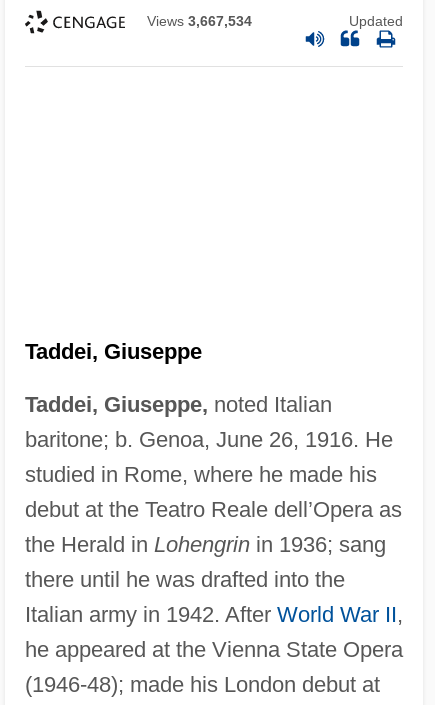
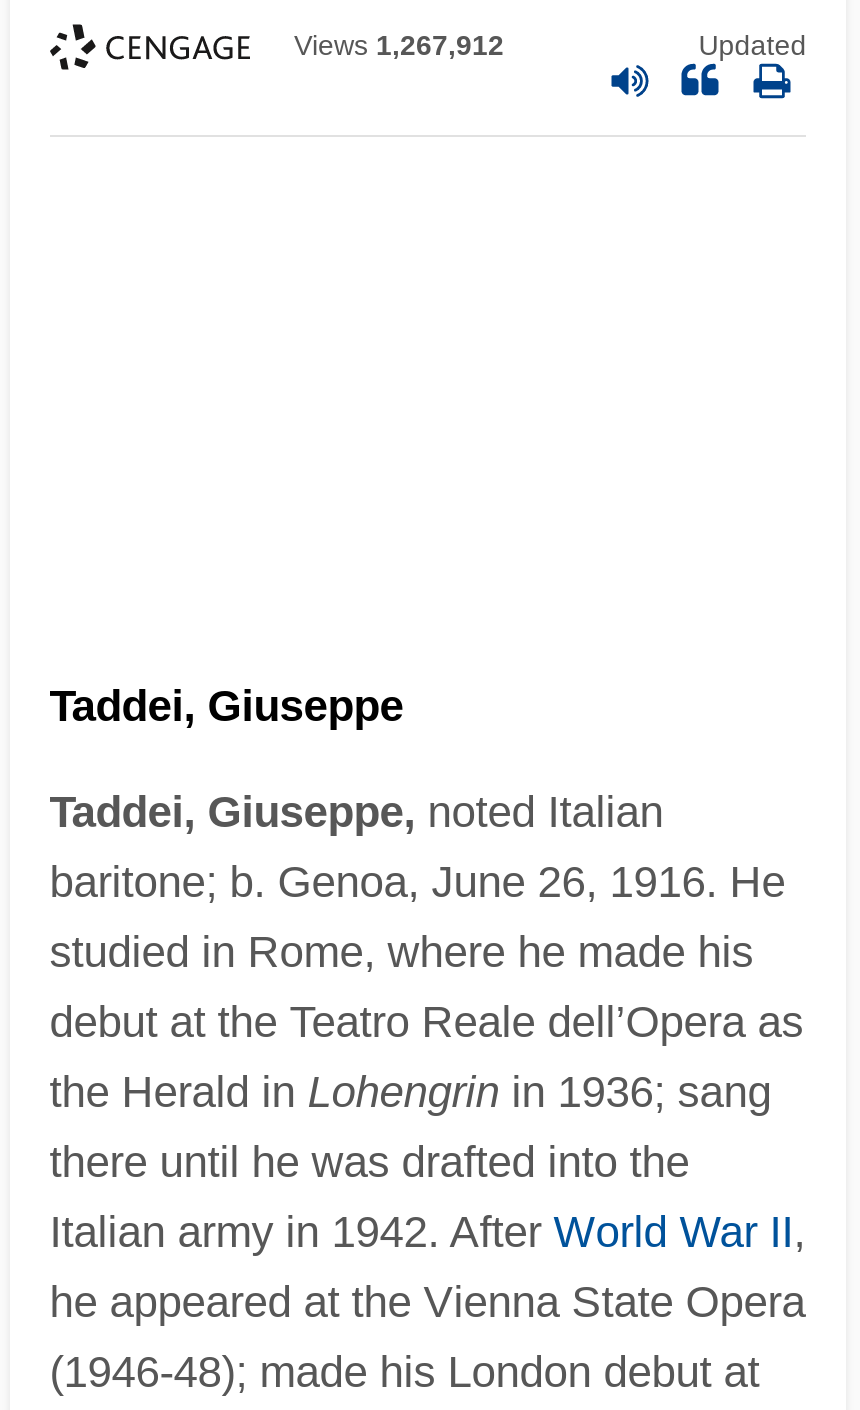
[147,13,252,29] Views 3,667,534 -> [294,30,504,62] Views 1,267,912

